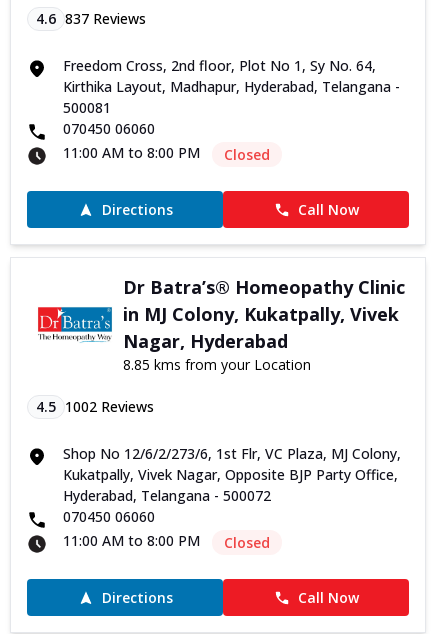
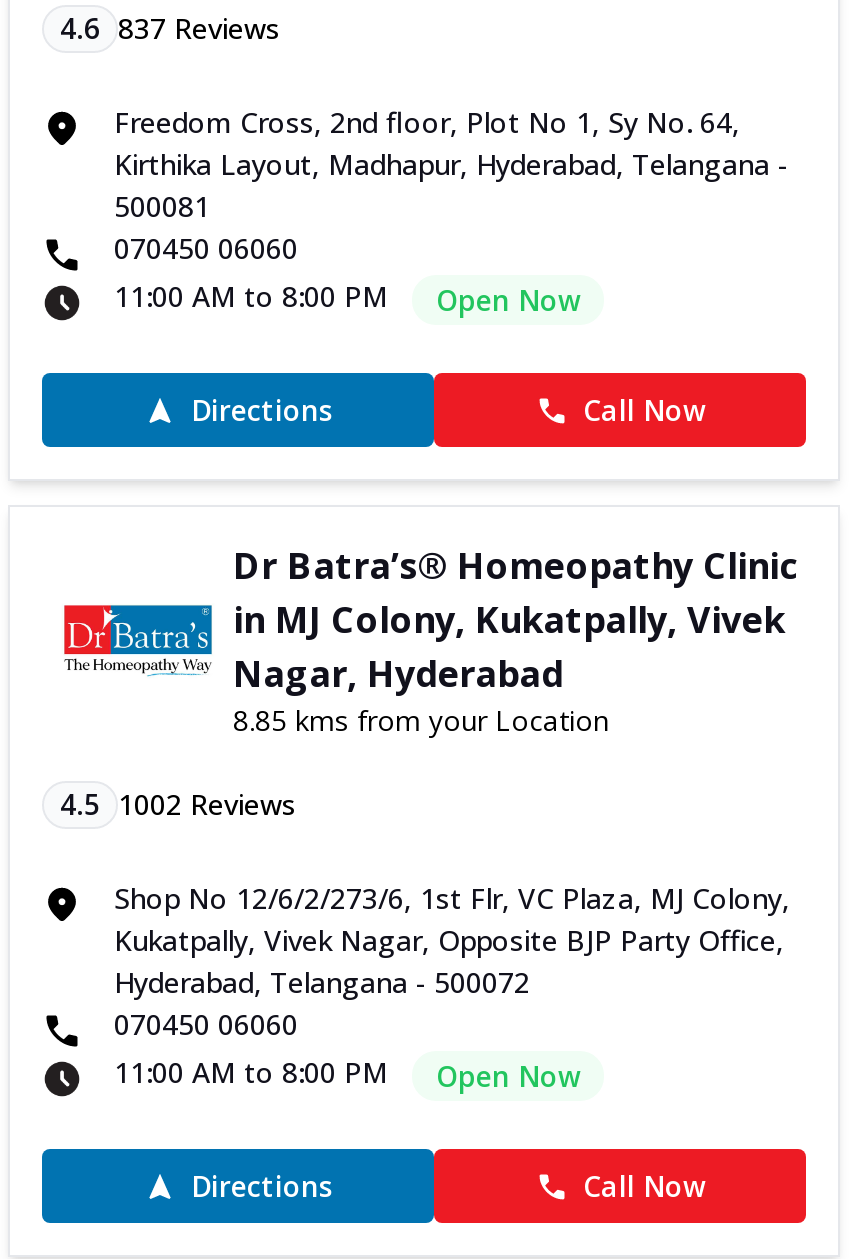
[224,145,270,164] Closed -> [436,282,580,320] Open Now
[224,533,270,552] Closed -> [436,1058,580,1096] Open Now

